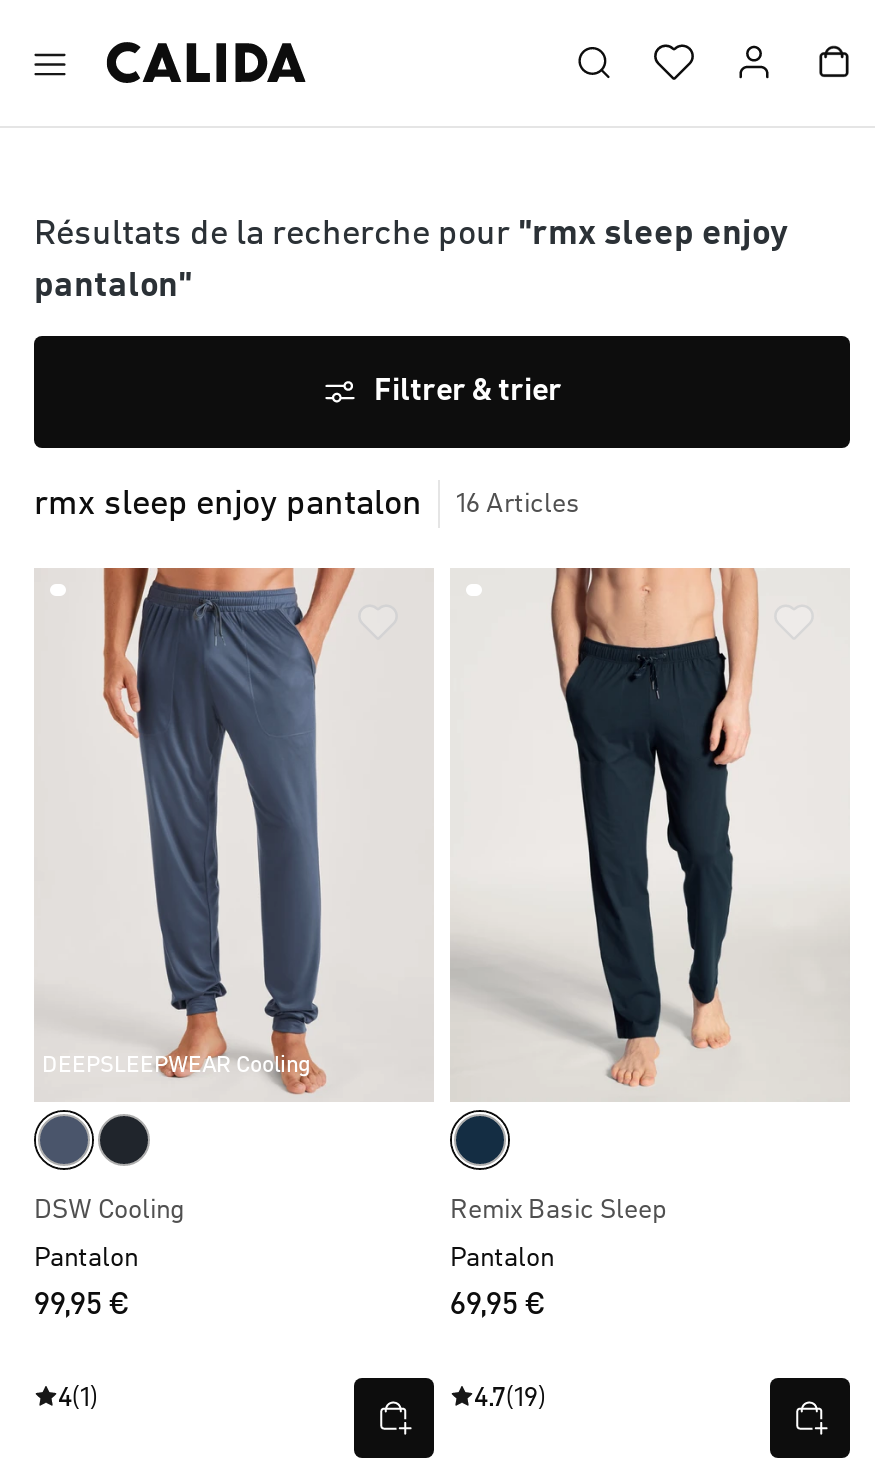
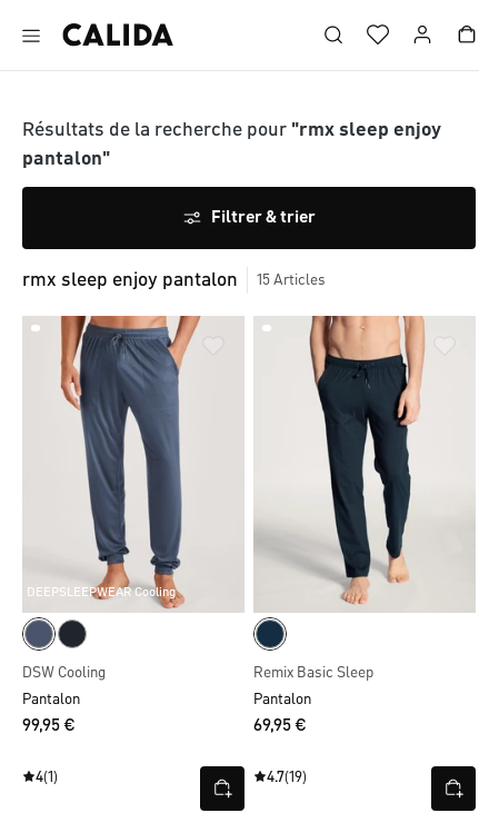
[34,486,580,522] rmx sleep enjoy pantalon 16 Articles -> [22,270,326,290] rmx sleep enjoy pantalon 15 Articles

